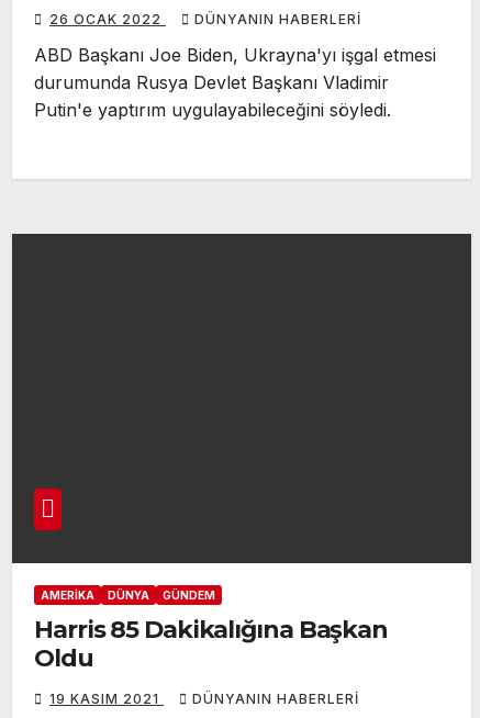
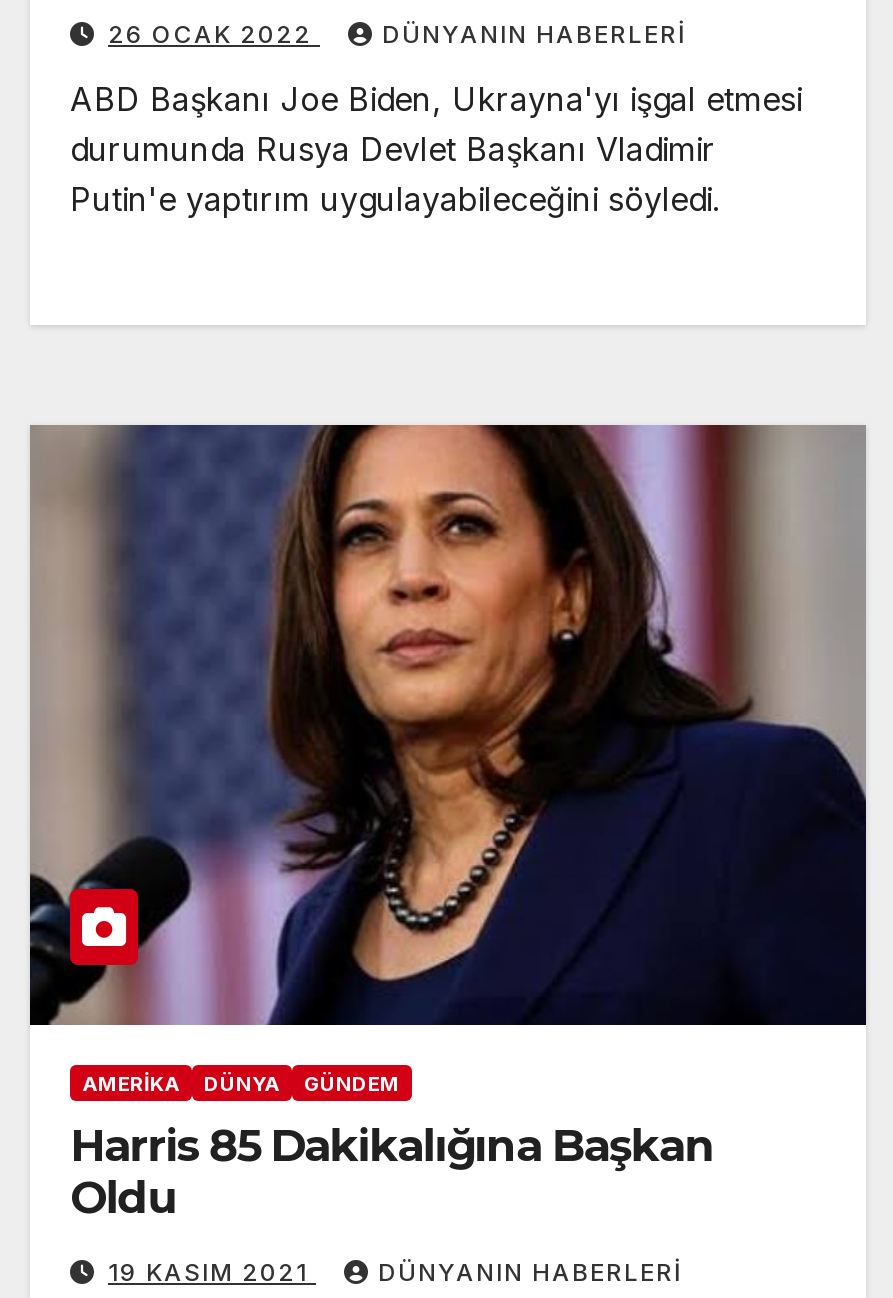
none -> [30,424,866,1026] [image]

